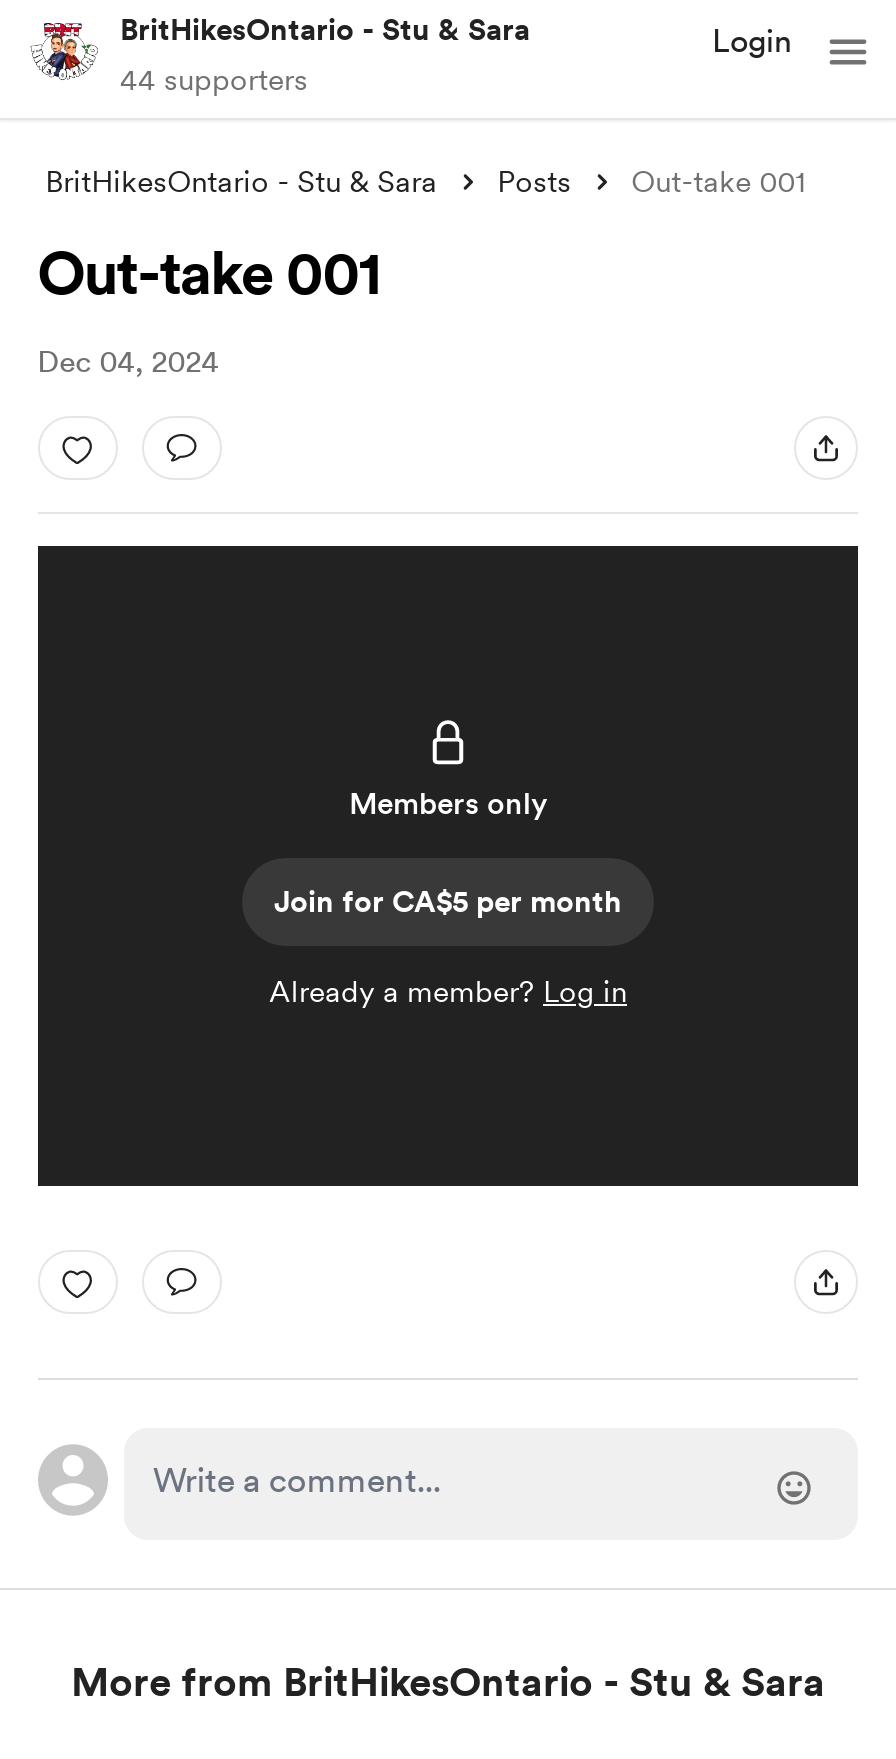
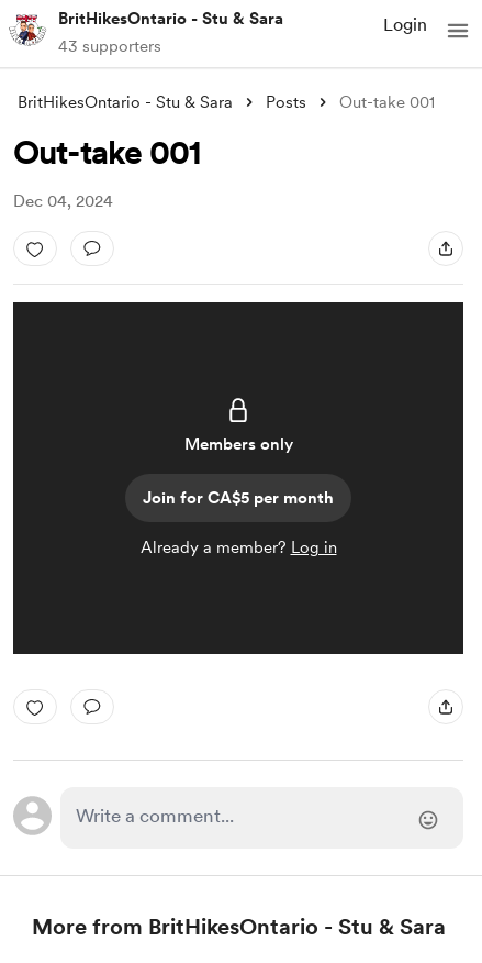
[120,62,308,98] 44 supporters -> [58,36,161,56] 43 supporters

